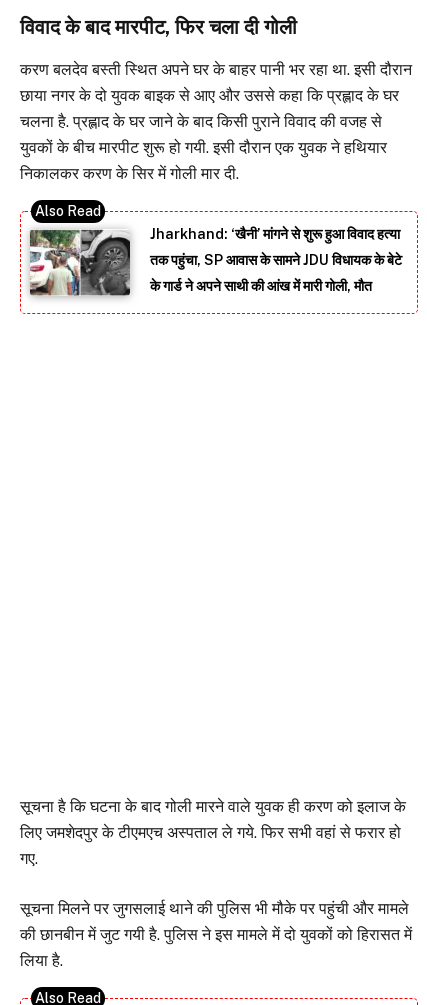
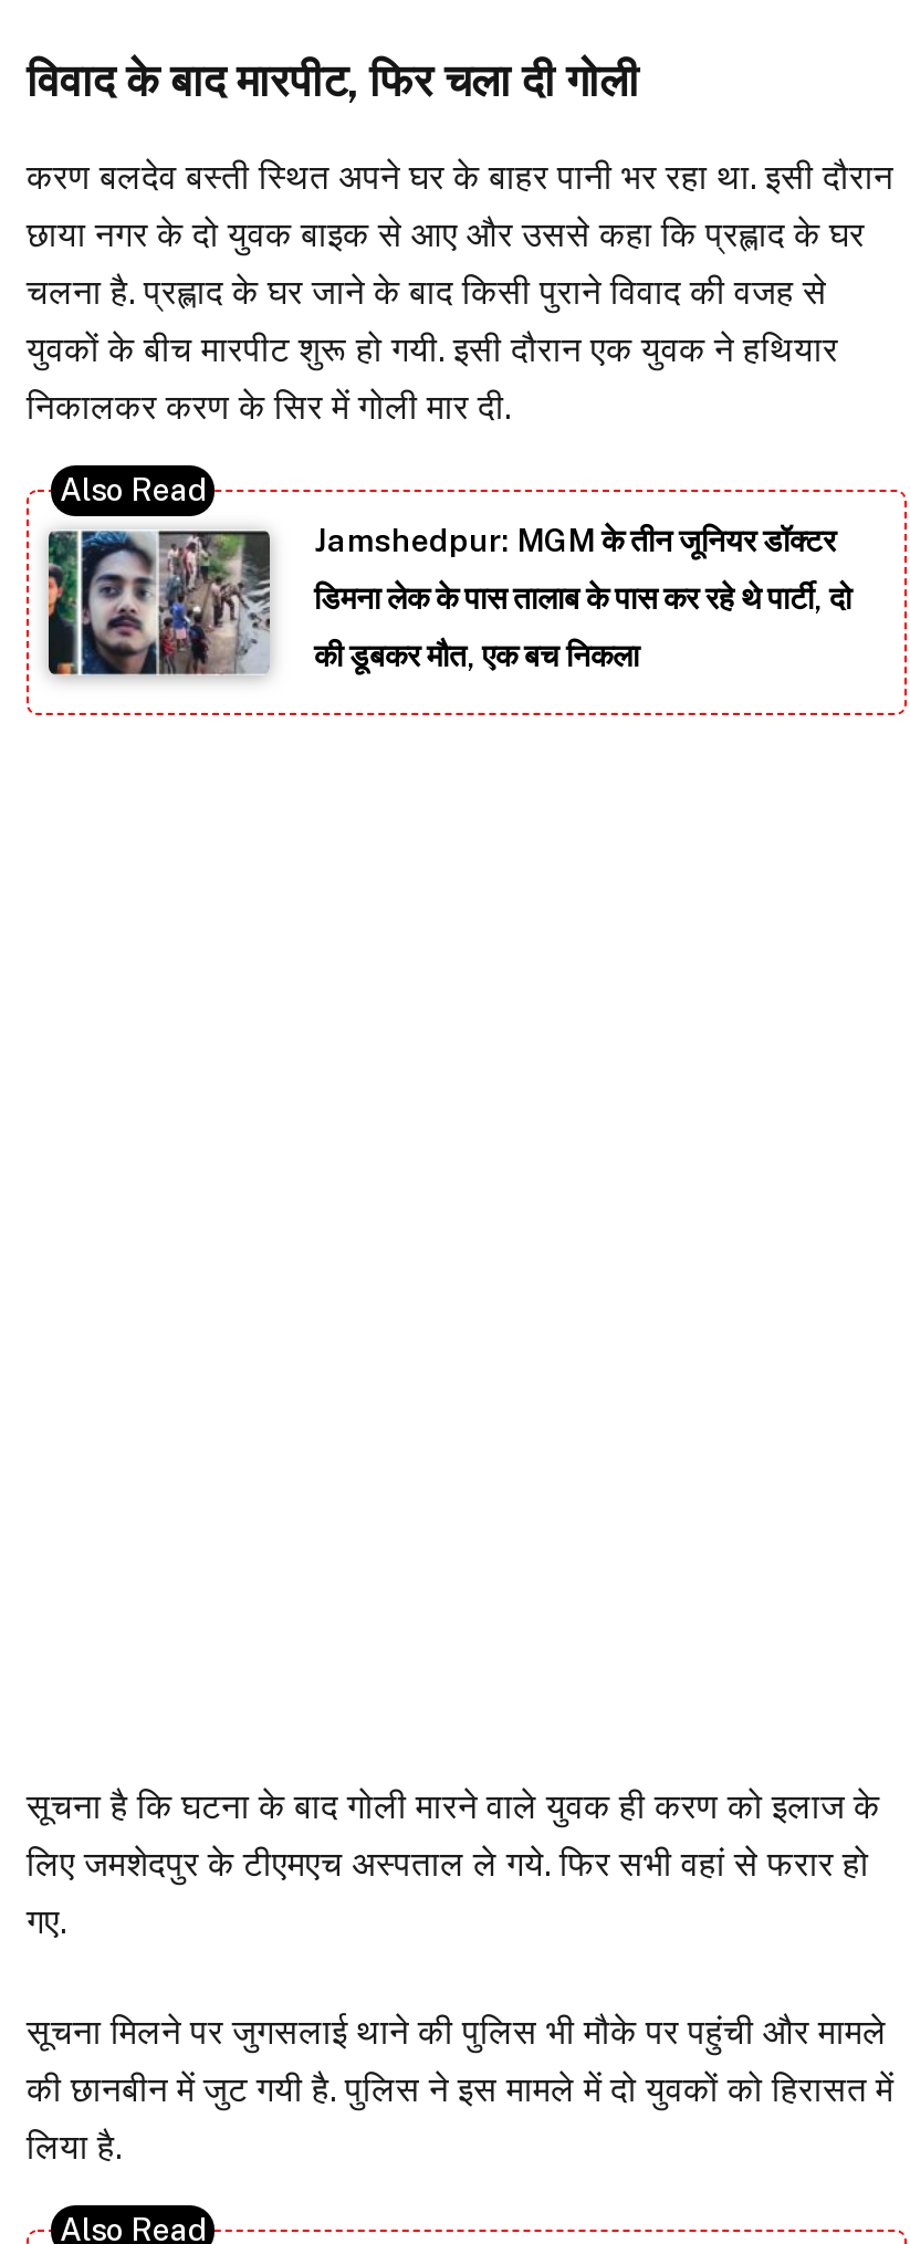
[29,222,400,296] [image] | Jharkhand: ‘खैनी’ मांगने से शुरू हुआ विवाद हत्या -> [46,462,836,677] [image] | Jamshedpur: MGM के तीन जूनियर डॉक्टर
[150,252,402,268] तक पहुंचा, SP आवास के सामने JDU विधायक के बेटे -> [314,580,851,615] डिमना लेक के पास तालाब के पास कर रहे थे पार्टी, दो
[150,278,372,294] के गार्ड ने अपने साथी की आंख में मारी गोली, मौत -> [314,637,639,673] की डूबकर मौत, एक बच निकला

